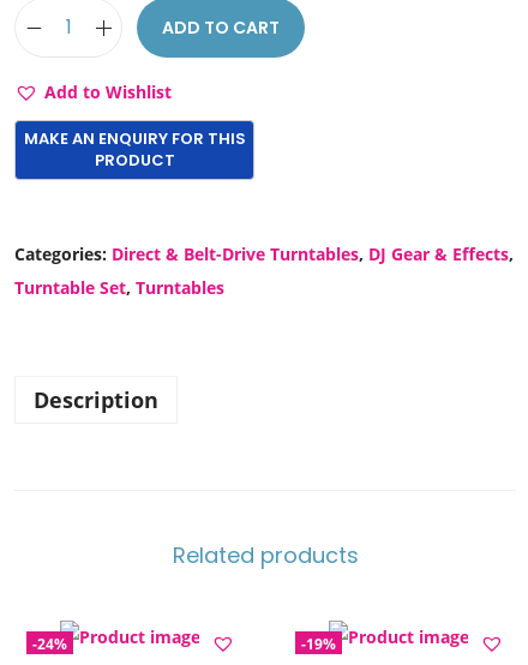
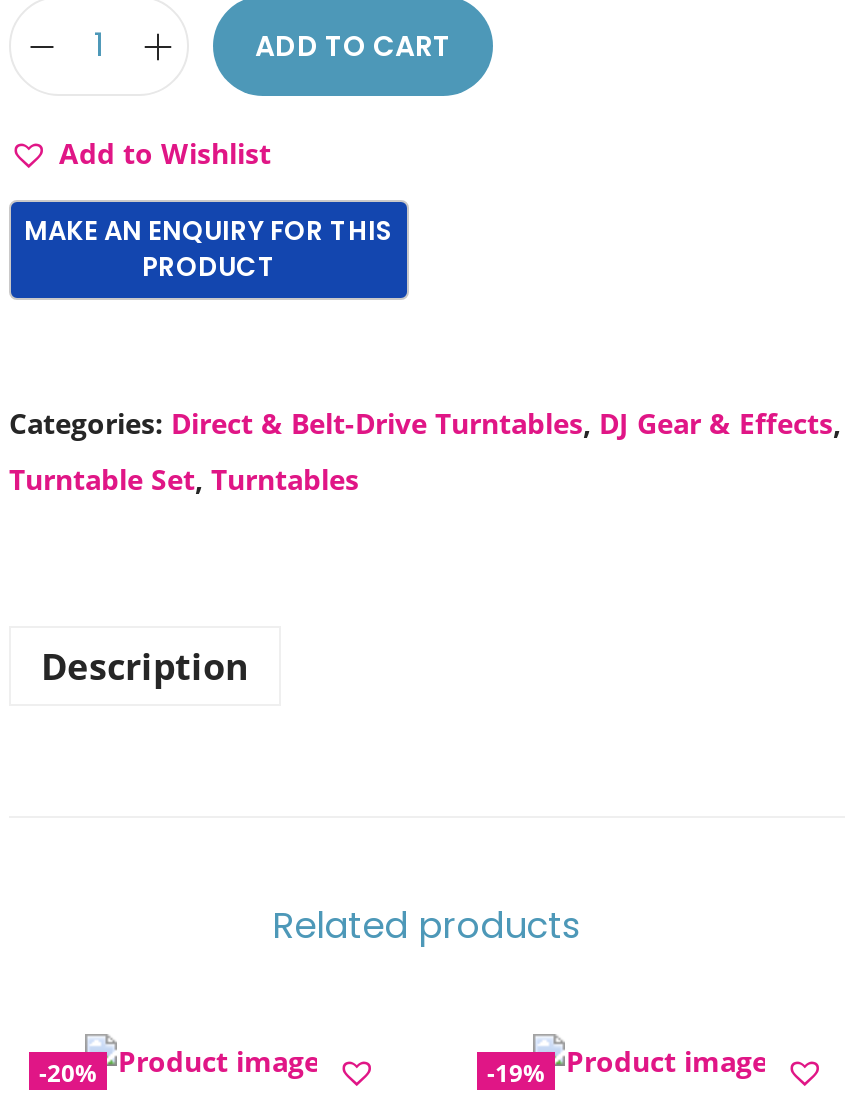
[32,634,67,654] -24% -> [39,1056,97,1090] -20%

